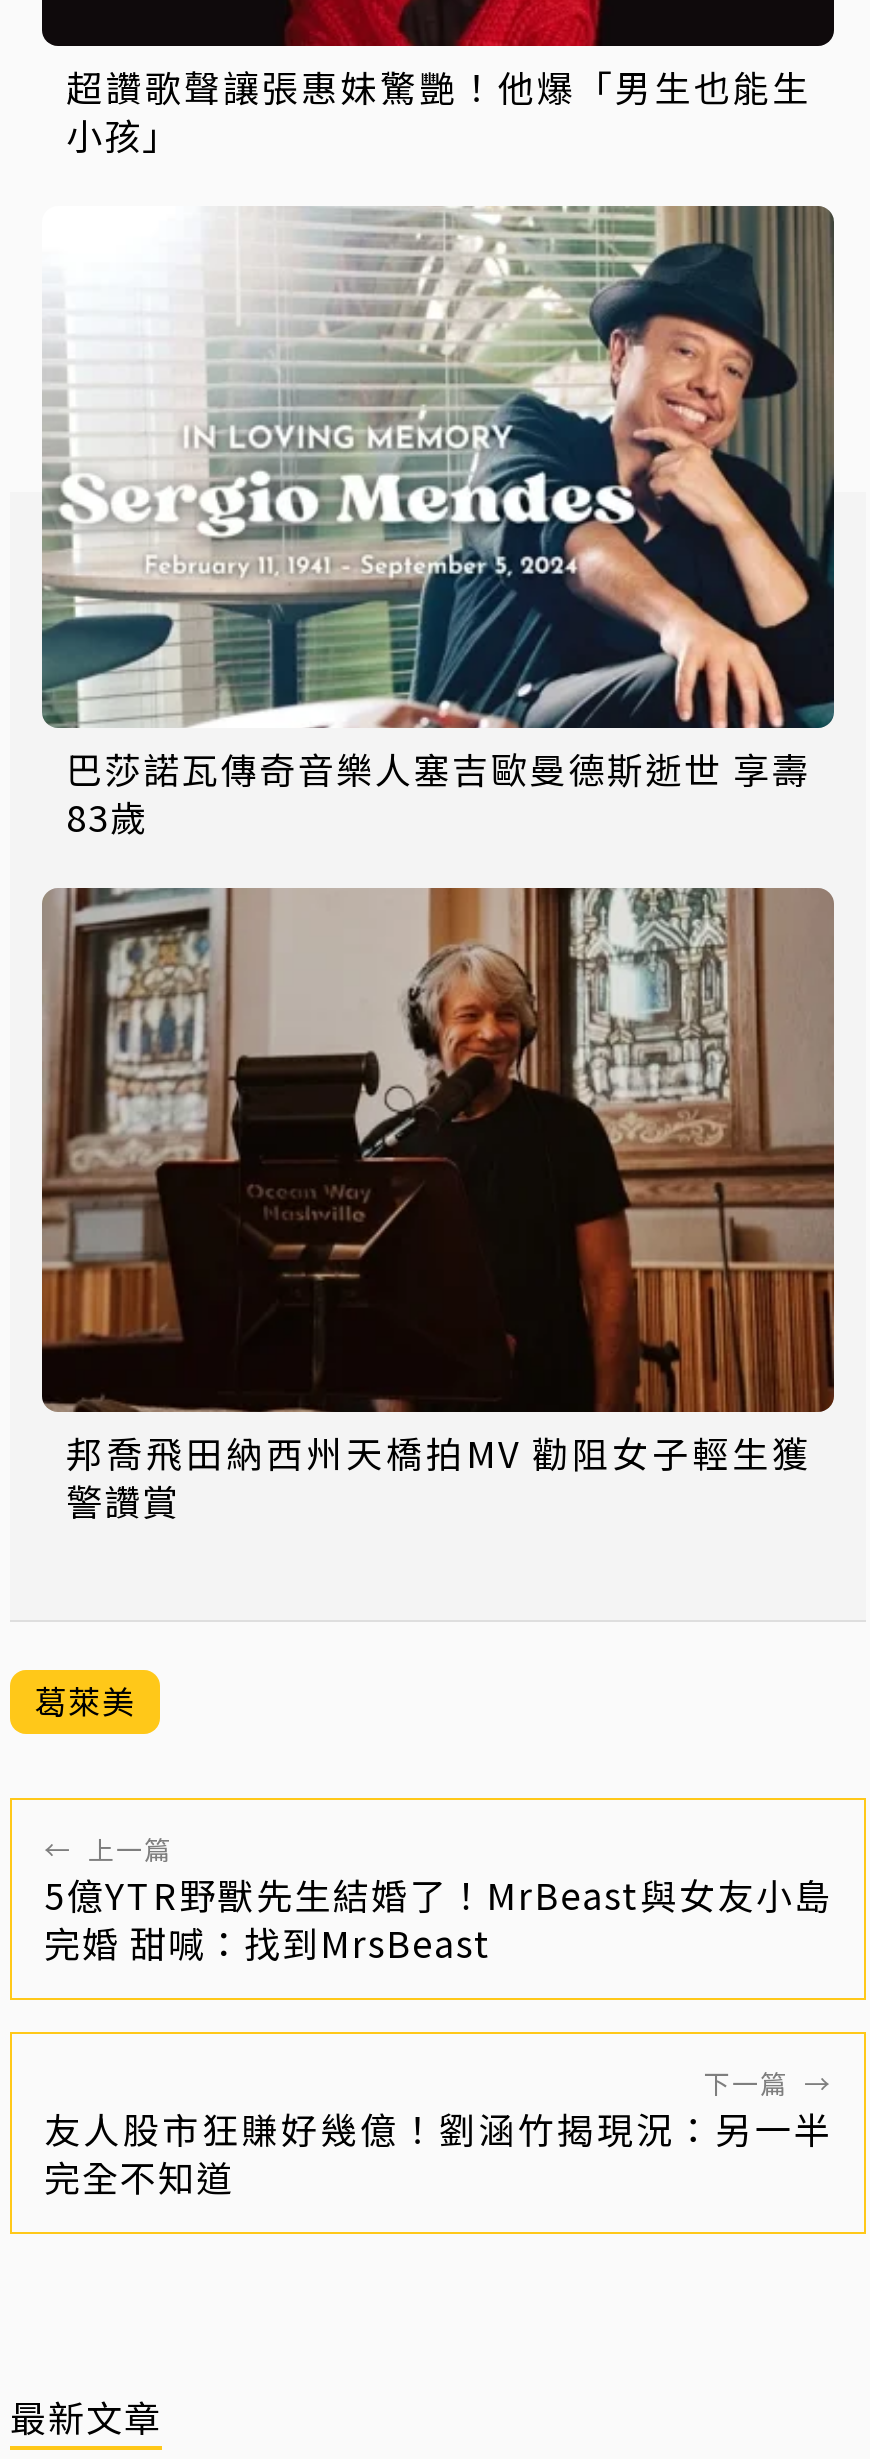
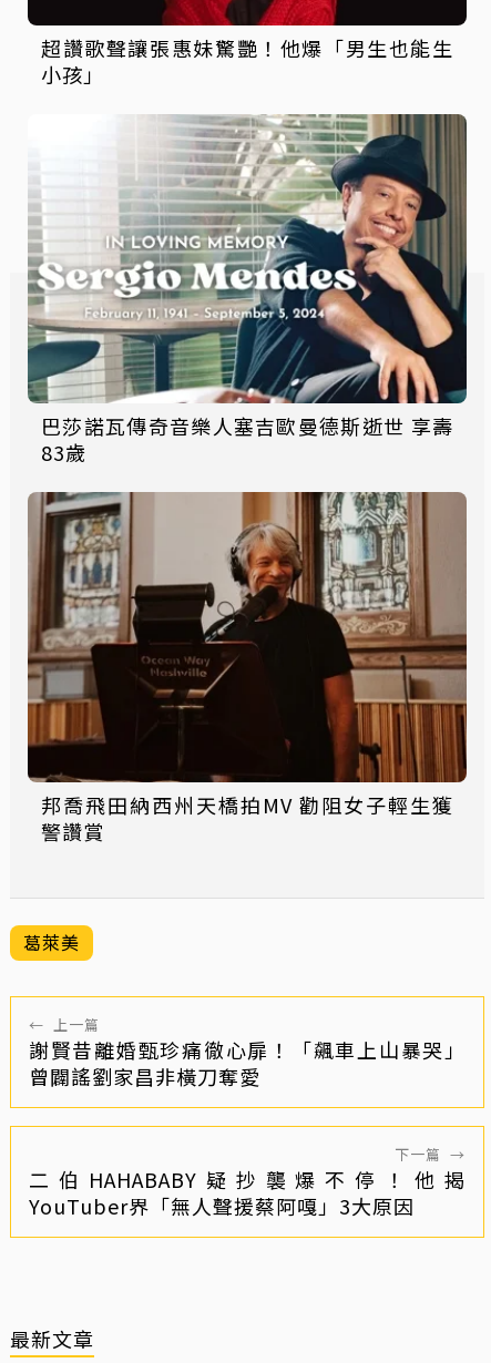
[44,1868,832,1968] 5億YTR野獸先生結婚了！MrBeast與女友小島 | 完婚 甜喊：找到MrsBeast -> [29,1035,466,1090] 謝賢昔離婚甄珍痛徹心扉！「飆車上山暴哭」 | 曾闢謠劉家昌非橫刀奪愛
[44,2102,832,2202] 友人股市狂賺好幾億！劉涵竹揭現況：另一半 | 完全不知道 -> [29,1164,466,1220] 二伯HAHABABY疑抄襲爆不停！他揭 | YouTuber界「無人聲援蔡阿嘎」3大原因

